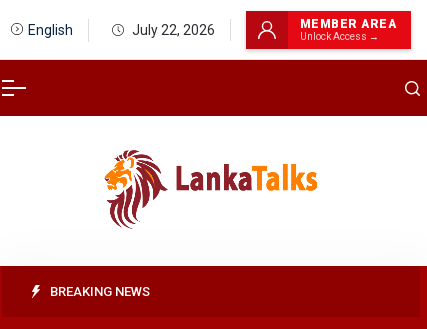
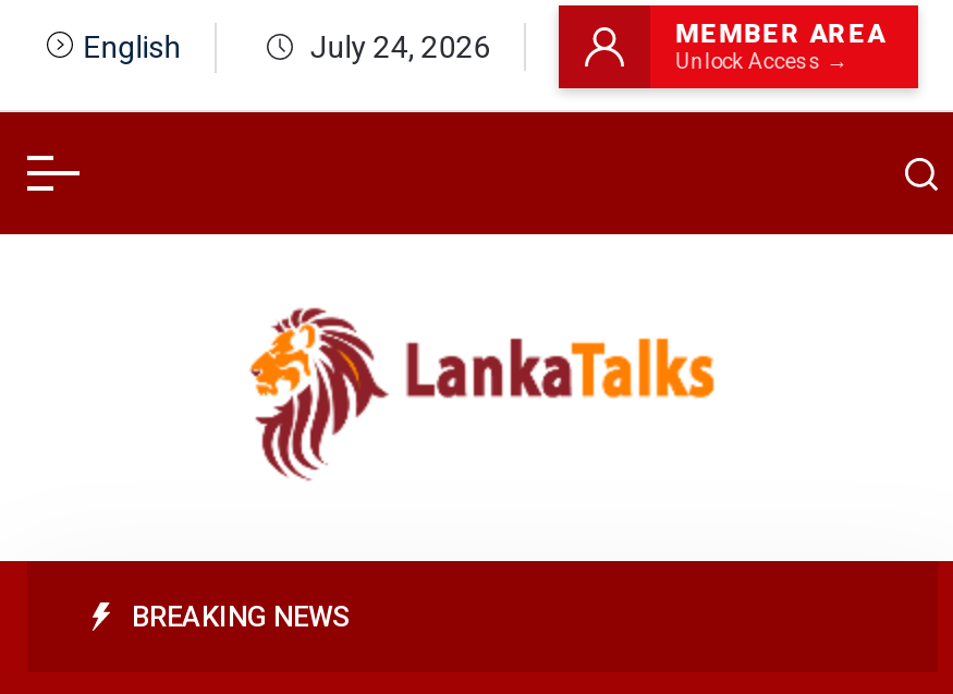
[132,22,215,38] July 22, 2026 -> [310,29,491,64] July 24, 2026

